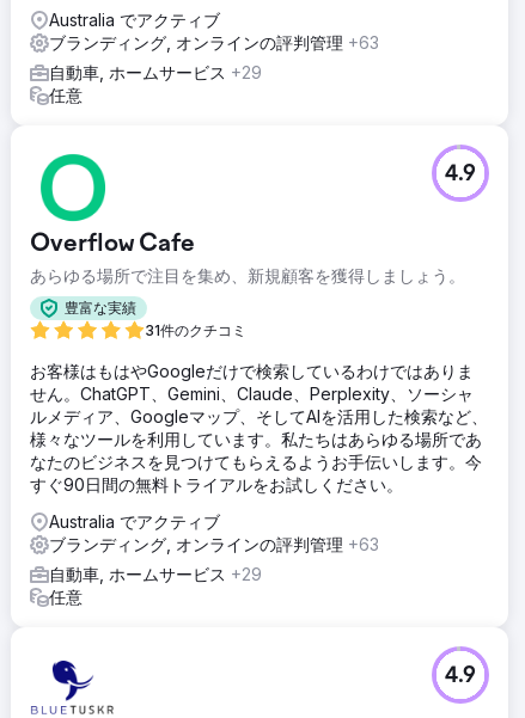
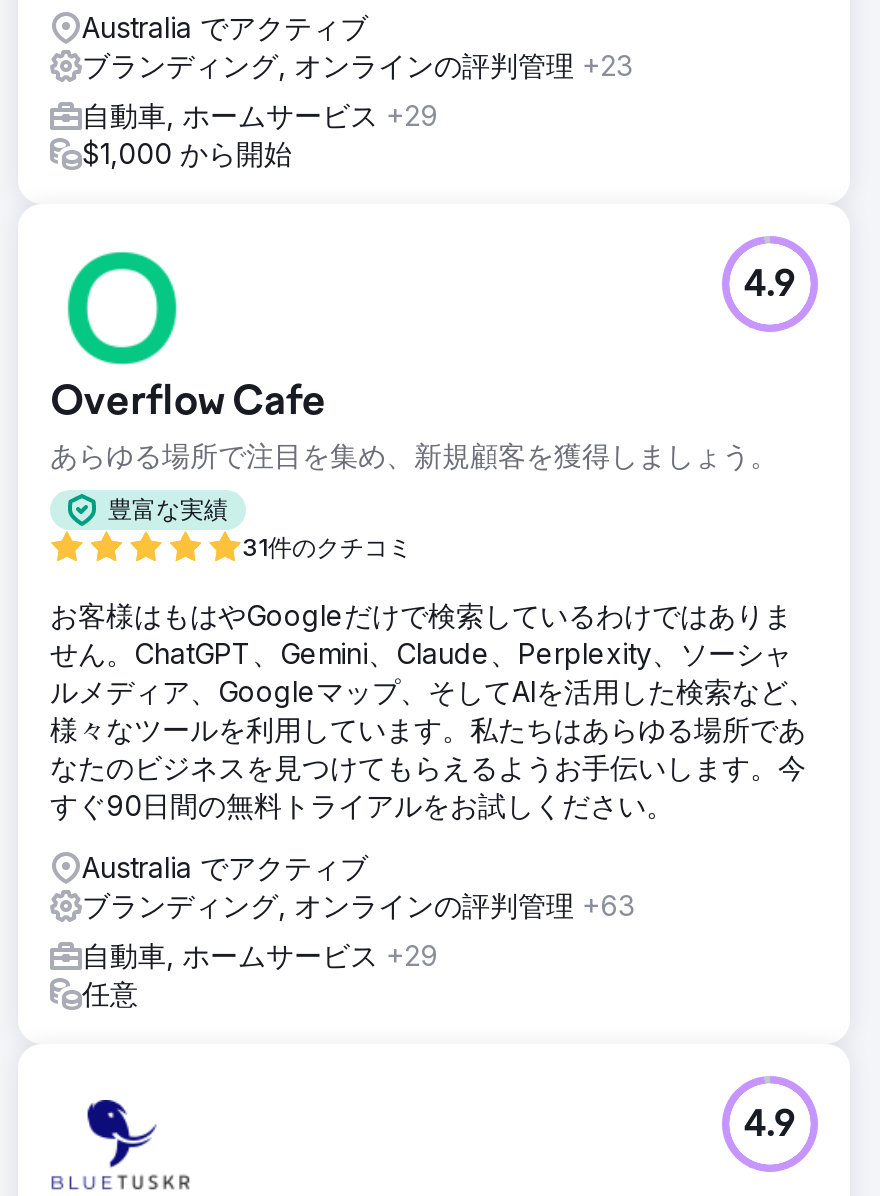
[49,32,379,52] ブランディング, オンラインの評判管理+63 -> [82,47,632,81] ブランディング, オンラインの評判管理+23
[49,84,83,105] 任意 -> [82,135,292,169] $1,000 から開始

